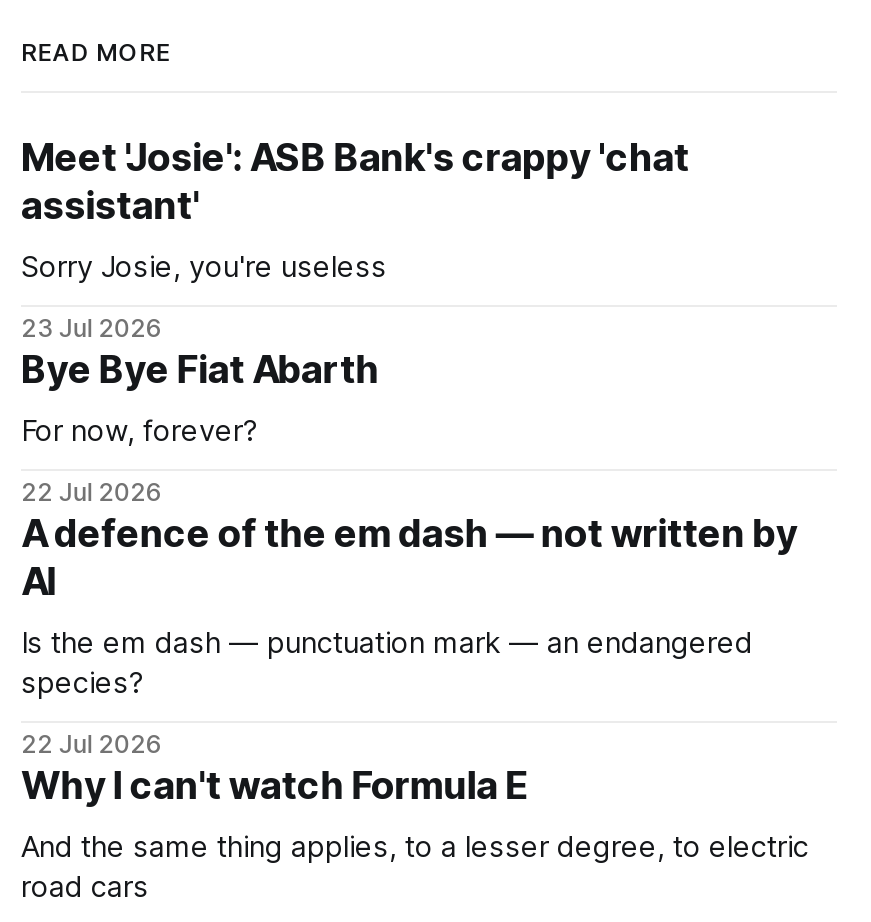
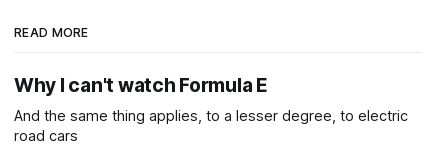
[21,135,797,759] Meet 'Josie': ASB Bank's crappy 'chat | assistant' | Sorry Josie, you're useless | 23 Jul 2026 | Bye Bye Fiat Abarth | For now, forever? | 22 Jul 2026 | A defence of the em dash — not written by | AI | Is the em dash — punctuation mark — an endangered | species? | 22 Jul 2026 -> none

